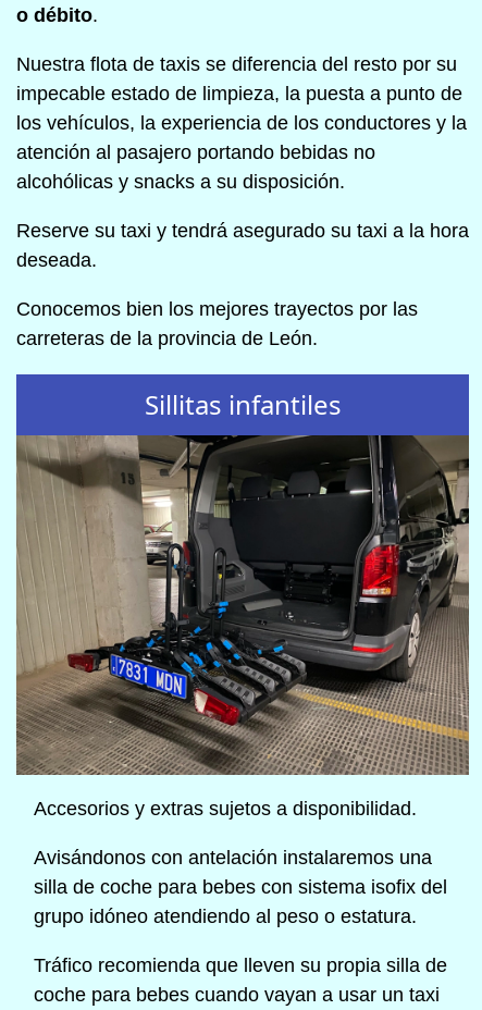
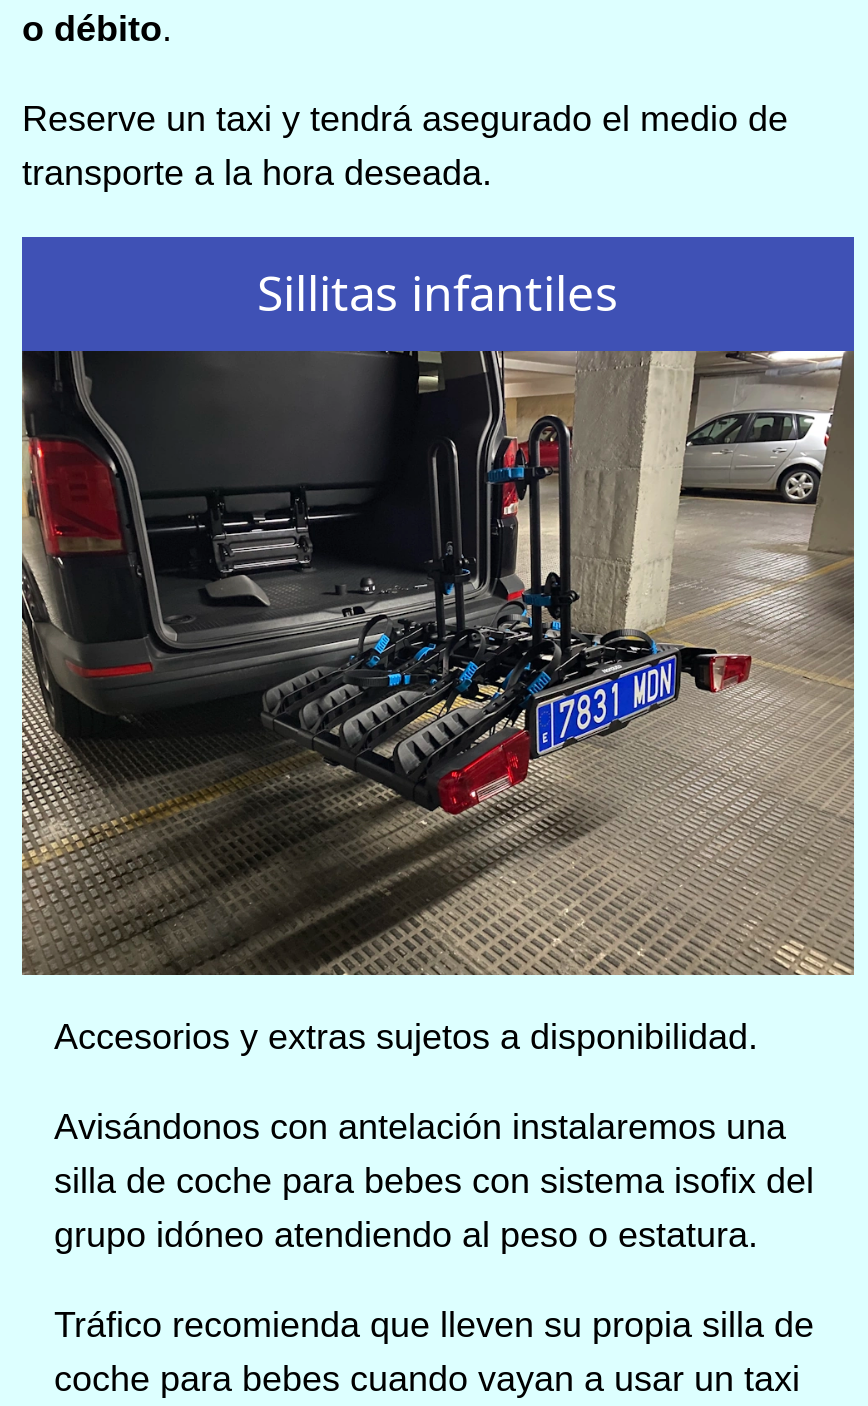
[16,54,469,350] Nuestra flota de taxis se diferencia del resto por su | impecable estado de limpieza, la puesta a punto de | los vehículos, la experiencia de los conductores y la | atención al pasajero portando bebidas no | alcohólicas y snacks a su disposición. | Reserve su taxi y tendrá asegurado su taxi a la hora | deseada. | Conocemos bien los mejores trayectos por las | carreteras de la provincia de León. -> [22,99,788,193] Reserve un taxi y tendrá asegurado el medio de | transporte a la hora deseada.
[16,434,469,775] [image] -> [20,348,854,976] [image]

